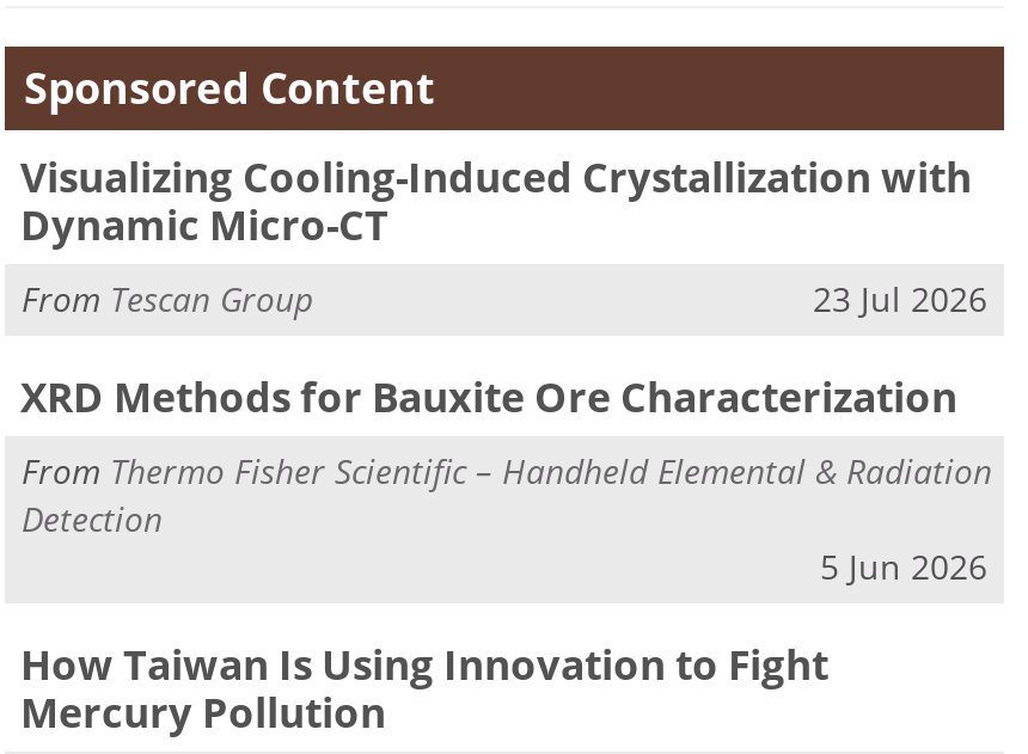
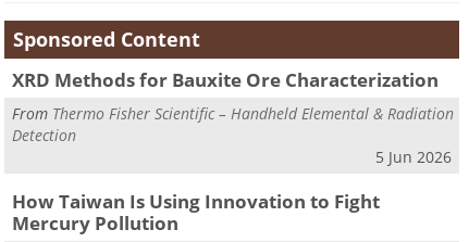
[20,148,987,321] Visualizing Cooling-Induced Crystallization with | Dynamic Micro-CT | From Tescan Group | 23 Jul 2026 -> none

